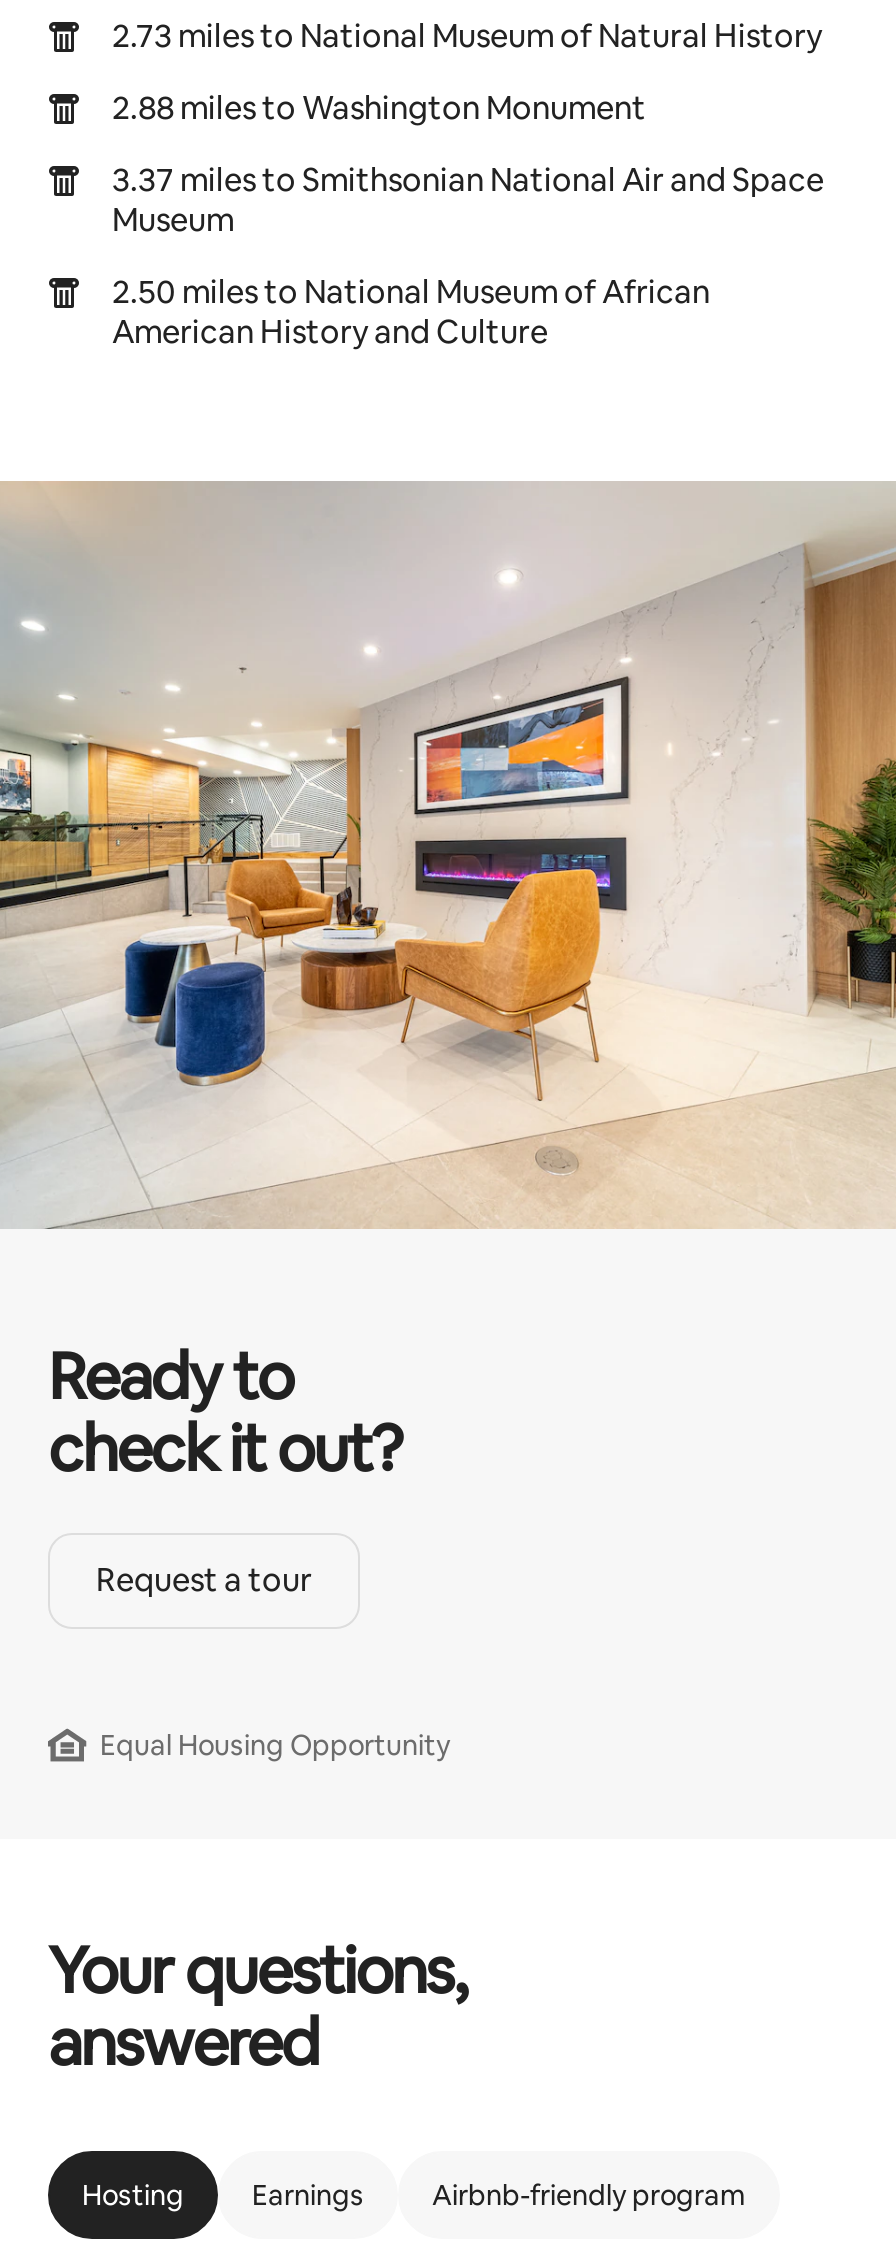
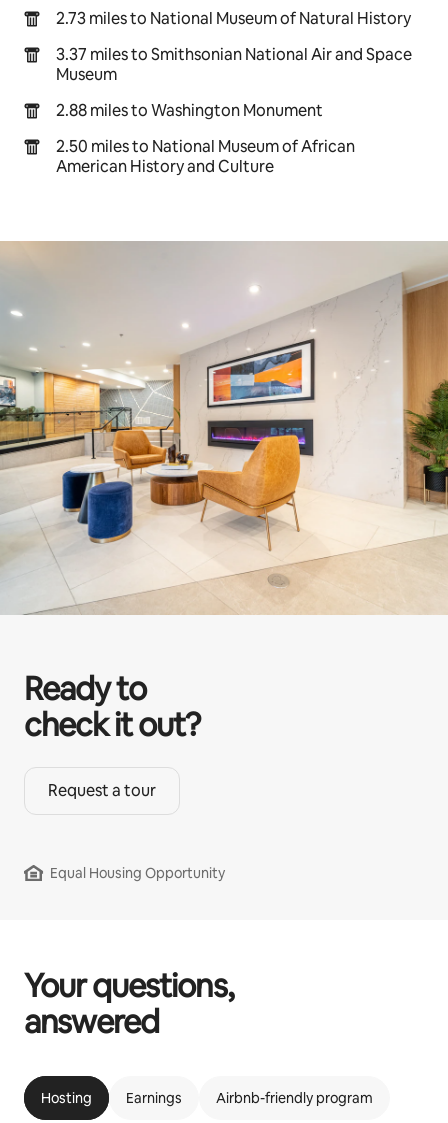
moved [112,87,646,129] -> [56,100,323,121]: 2.88 miles to Washington Monument
moved [112,159,824,241] -> [56,44,412,85]: 3.37 miles to Smithsonian National Air and Space | Museum

